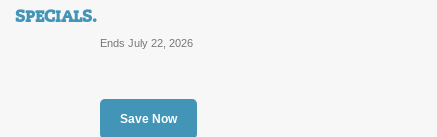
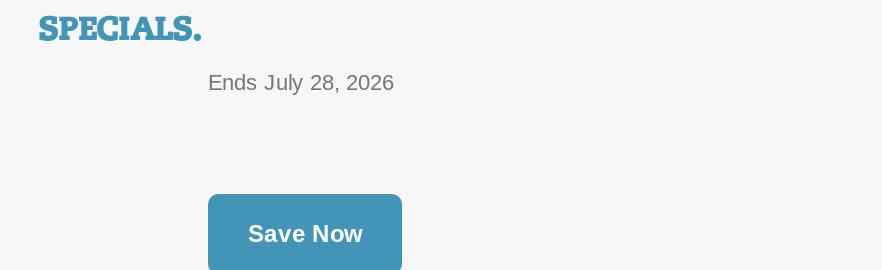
[100,37,193,49] Ends July 22, 2026 -> [208,69,394,93] Ends July 28, 2026

